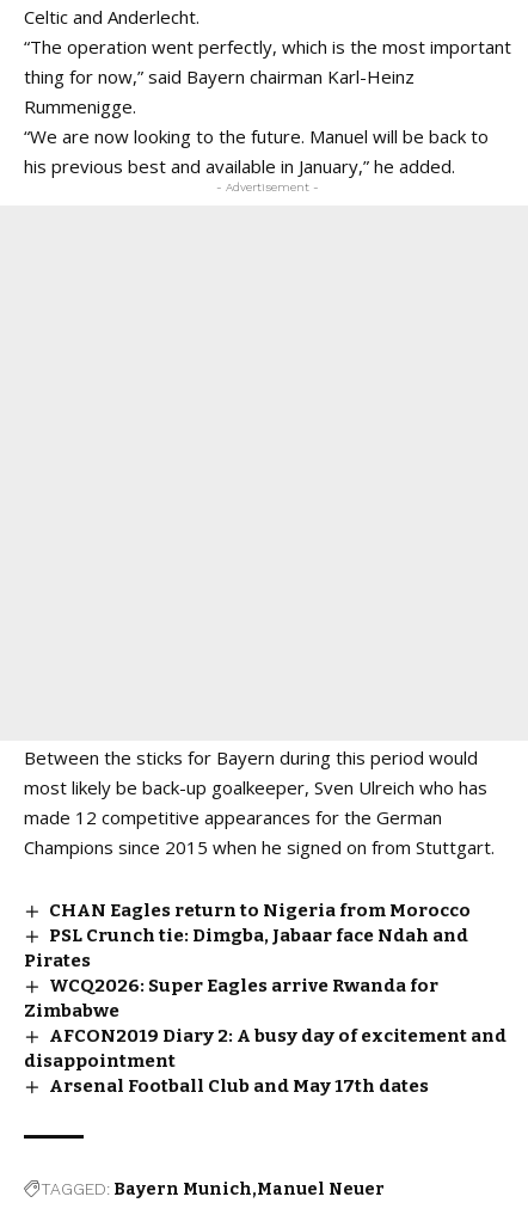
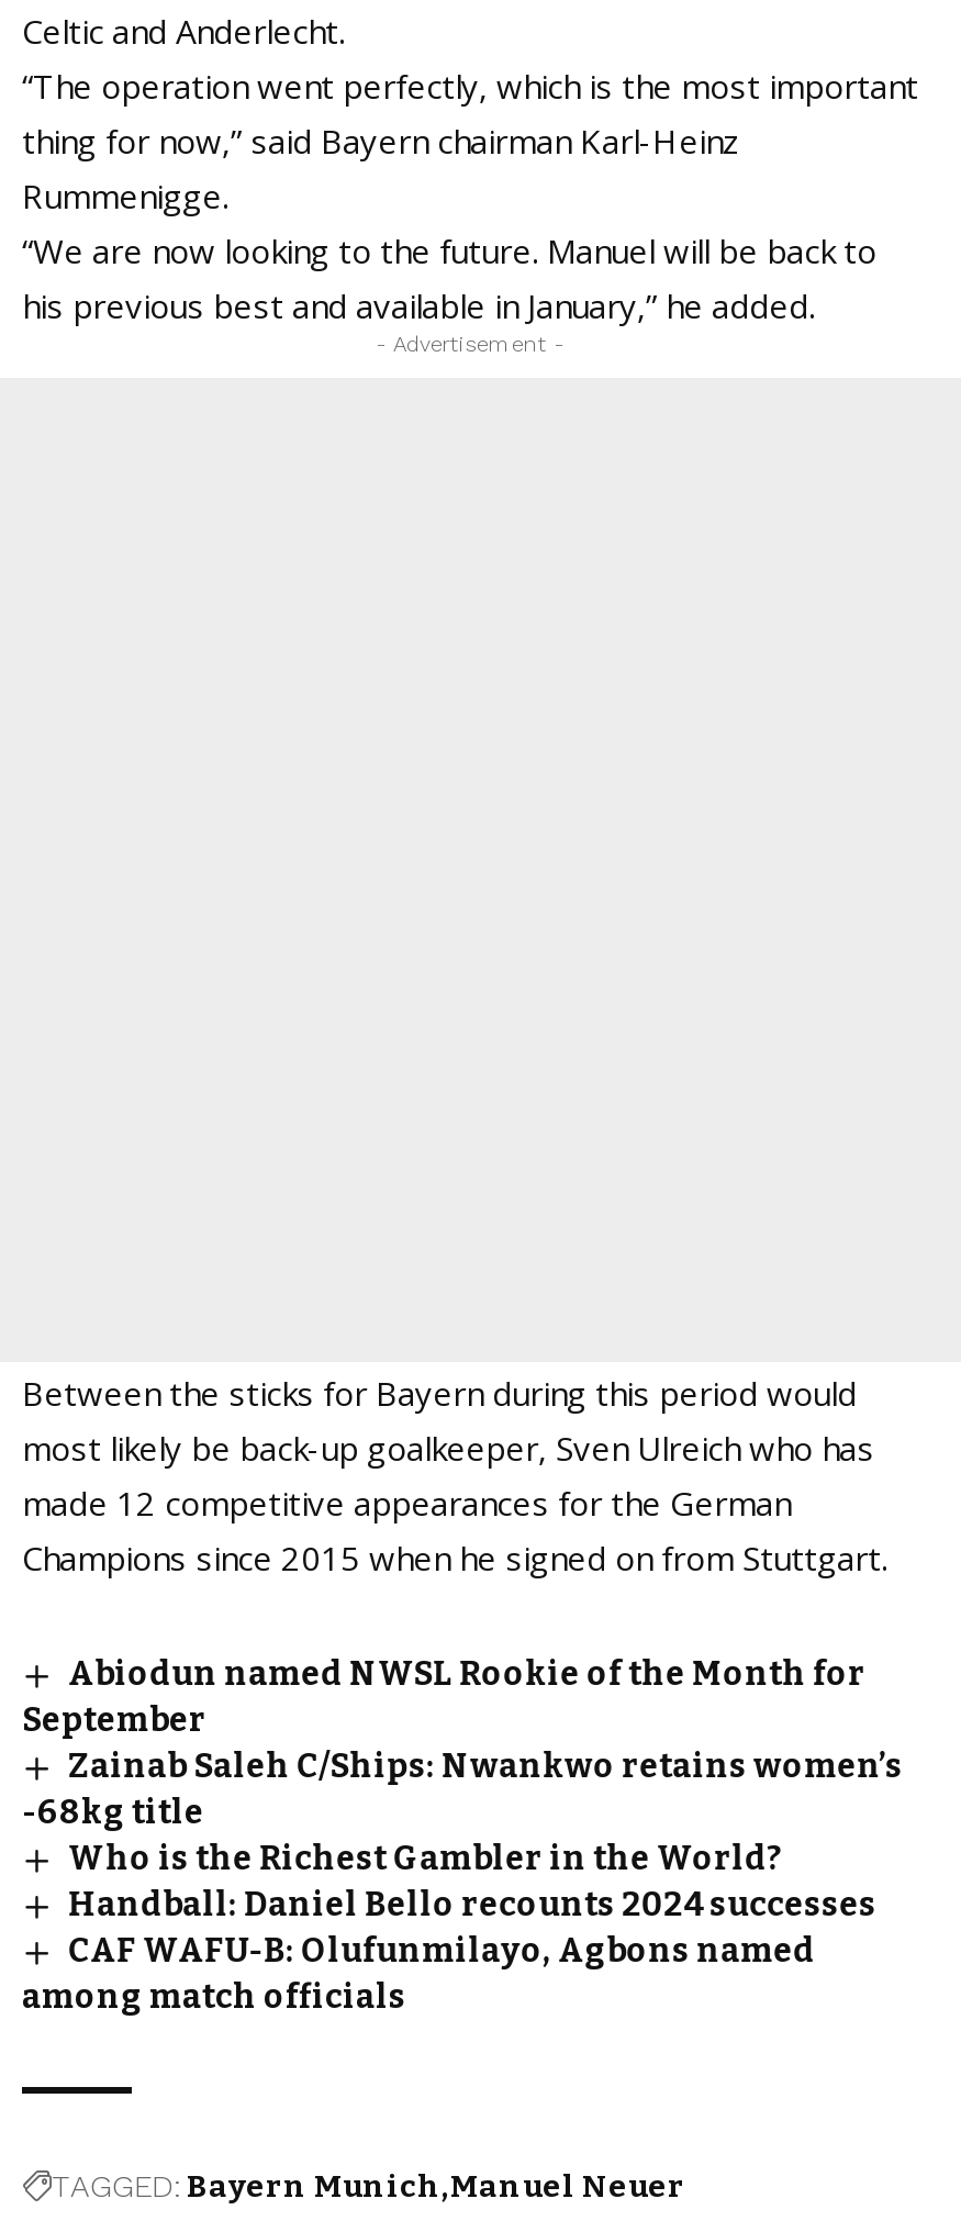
[24,899,507,1096] CHAN Eagles return to Nigeria from Morocco | PSL Crunch tie: Dimgba, Jabaar face Ndah and | Pirates | WCQ2026: Super Eagles arrive Rwanda for | Zimbabwe | AFCON2019 Diary 2: A busy day of excitement and | disappointment | Arsenal Football Club and May 17th dates -> [22,1654,903,2016] Abiodun named NWSL Rookie of the Month for | September | Zainab Saleh C/Ships: Nwankwo retains women’s | -68kg title | Who is the Richest Gambler in the World? | Handball: Daniel Bello recounts 2024 successes | CAF WAFU-B: Olufunmilayo, Agbons named | among match officials

